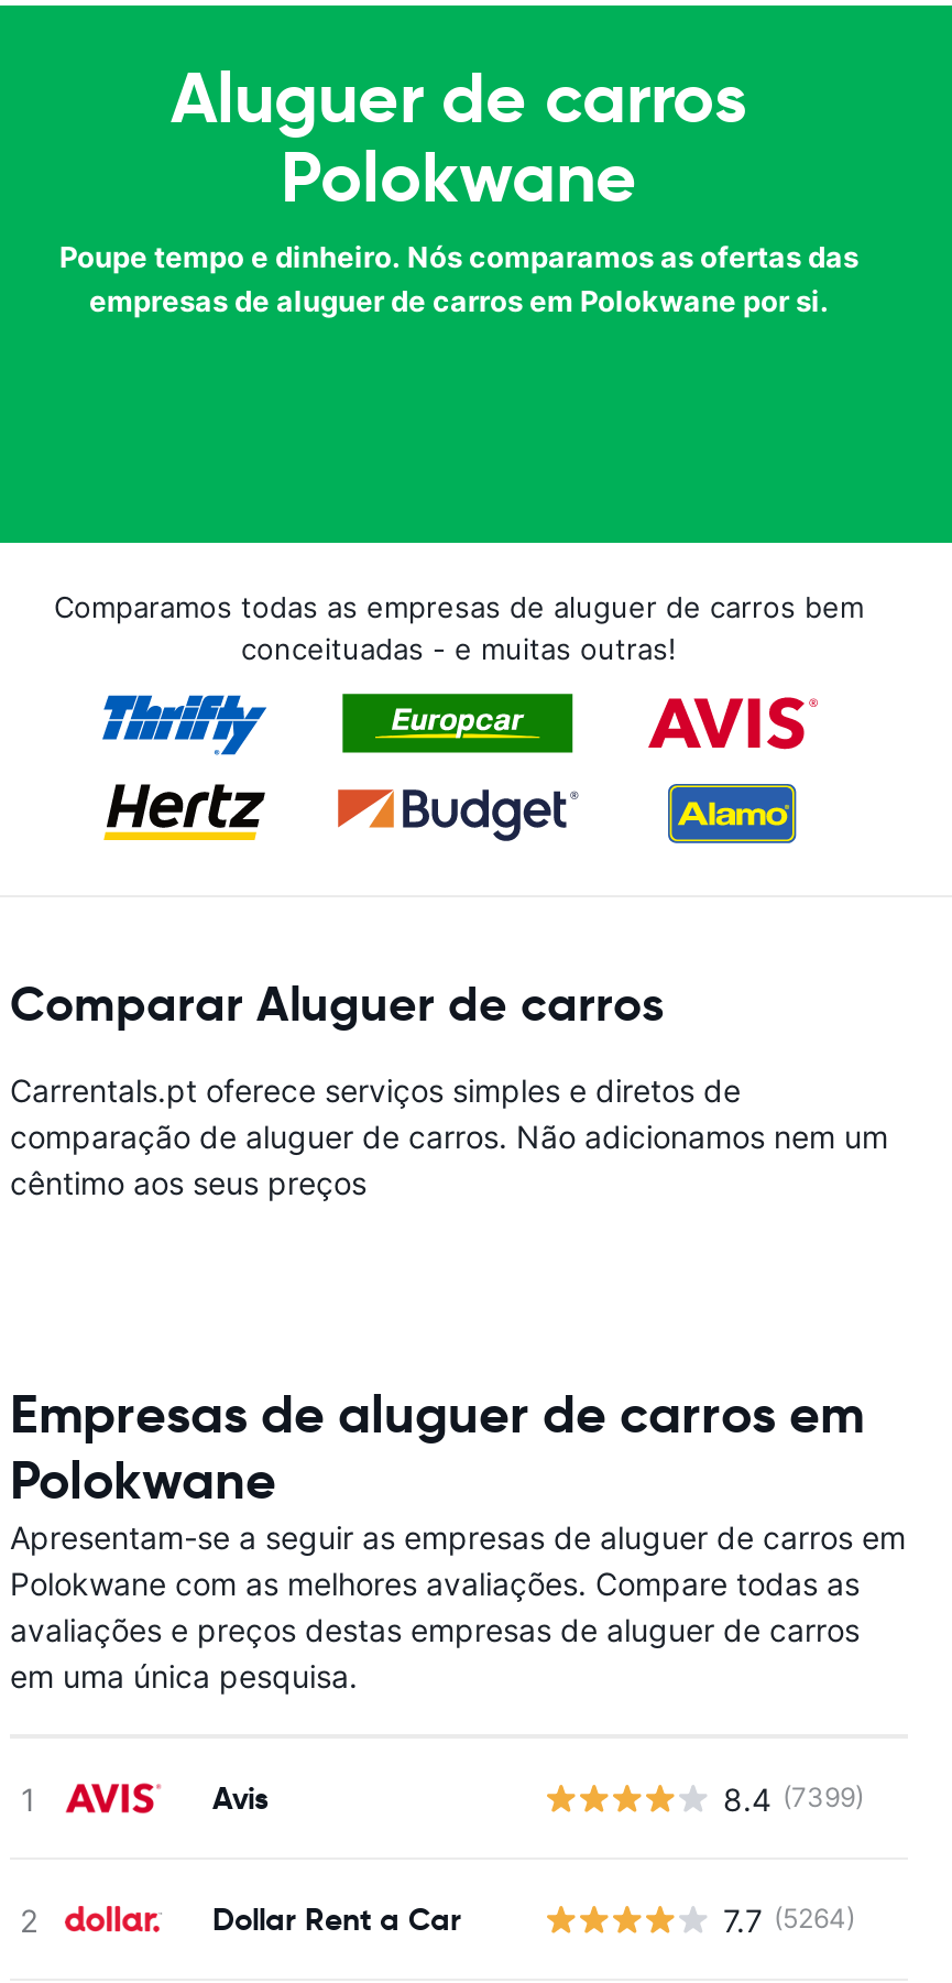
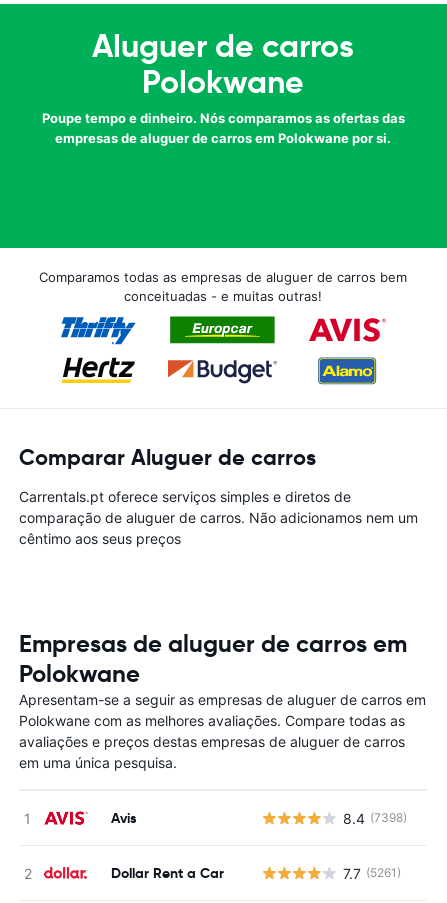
[723,1779,864,1817] 8.4 (7399) -> [343,809,407,826] 8.4 (7398)
[723,1900,855,1938] 7.7 (5264) -> [343,864,401,881] 7.7 (5261)

